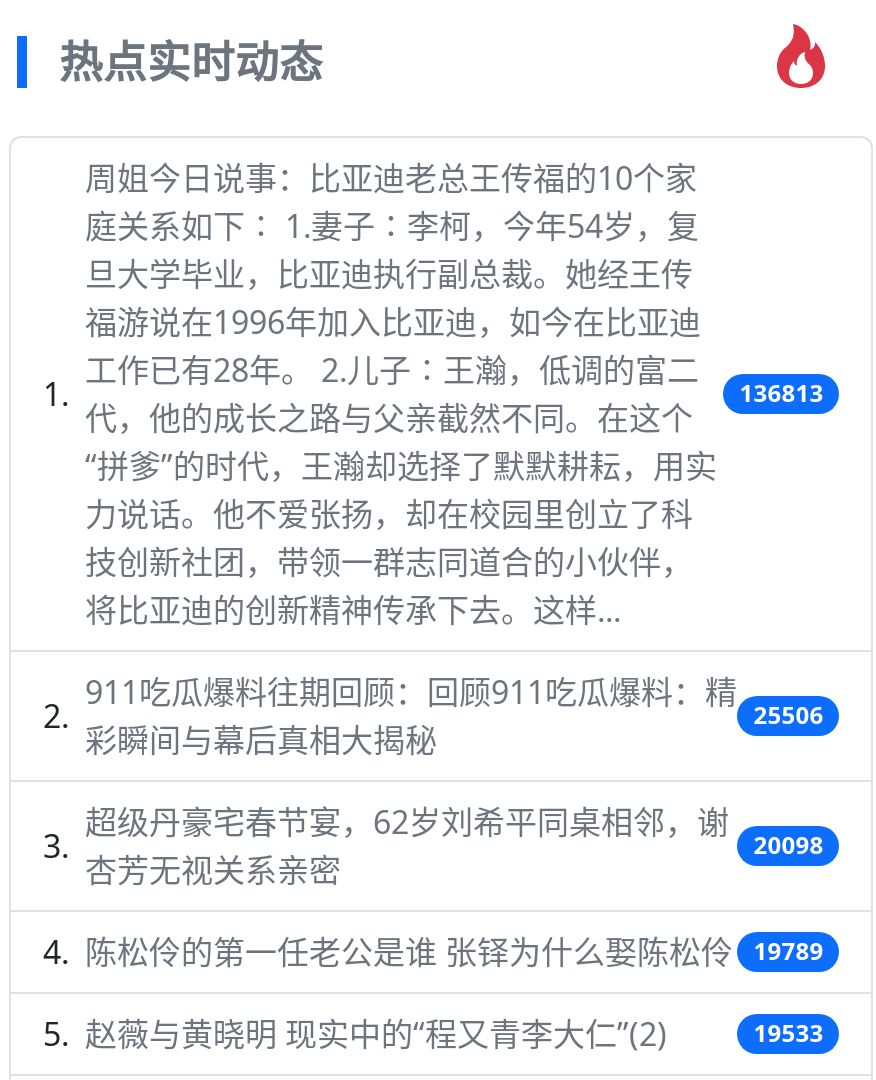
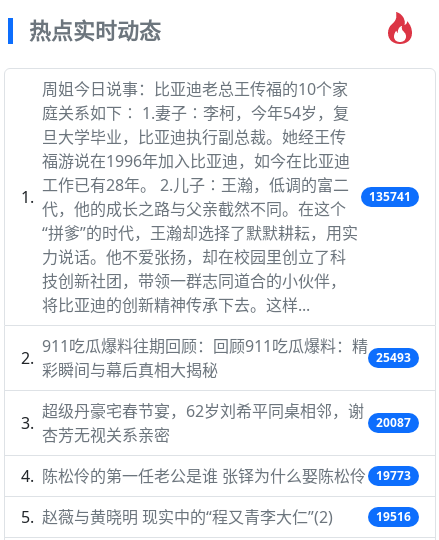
[739,376,823,410] 136813 -> [369,188,411,205] 135741
[753,698,823,732] 25506 -> [376,349,411,366] 25493
[753,828,823,862] 20098 -> [376,414,411,431] 20087
[85,930,823,974] 陈松伶的第一任老公是谁 张铎为什么娶陈松伶 19789 -> [42,465,411,487] 陈松伶的第一任老公是谁 张铎为什么娶陈松伶 19773
[753,1016,823,1050] 19533 -> [376,508,411,525] 19516

